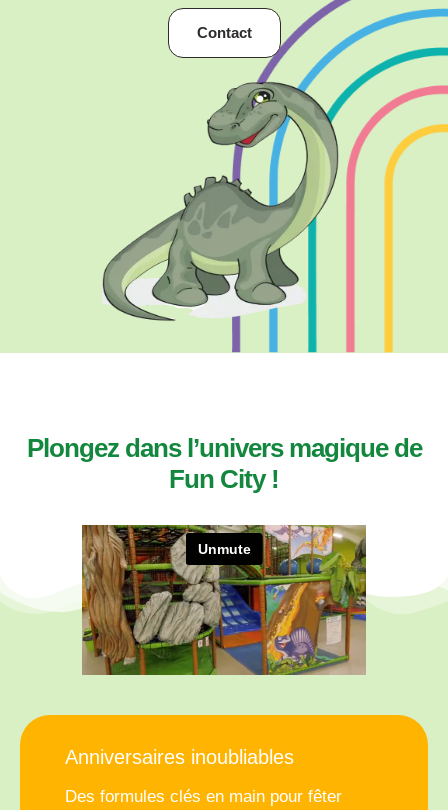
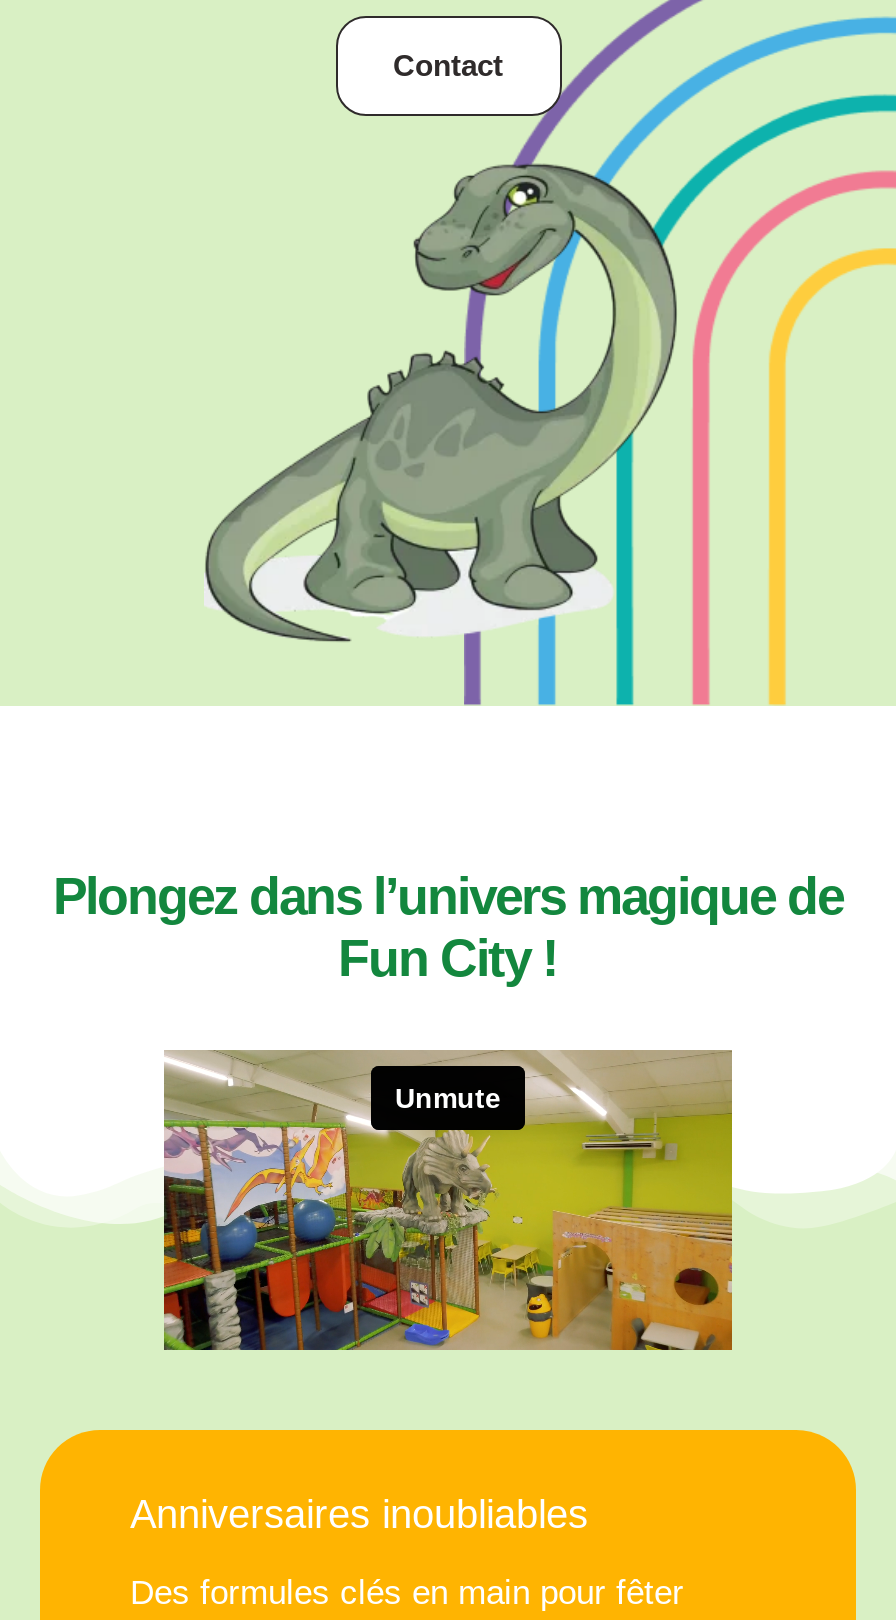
[81,524,367,675] [image] -> [162,1050,734,1352] [image]

